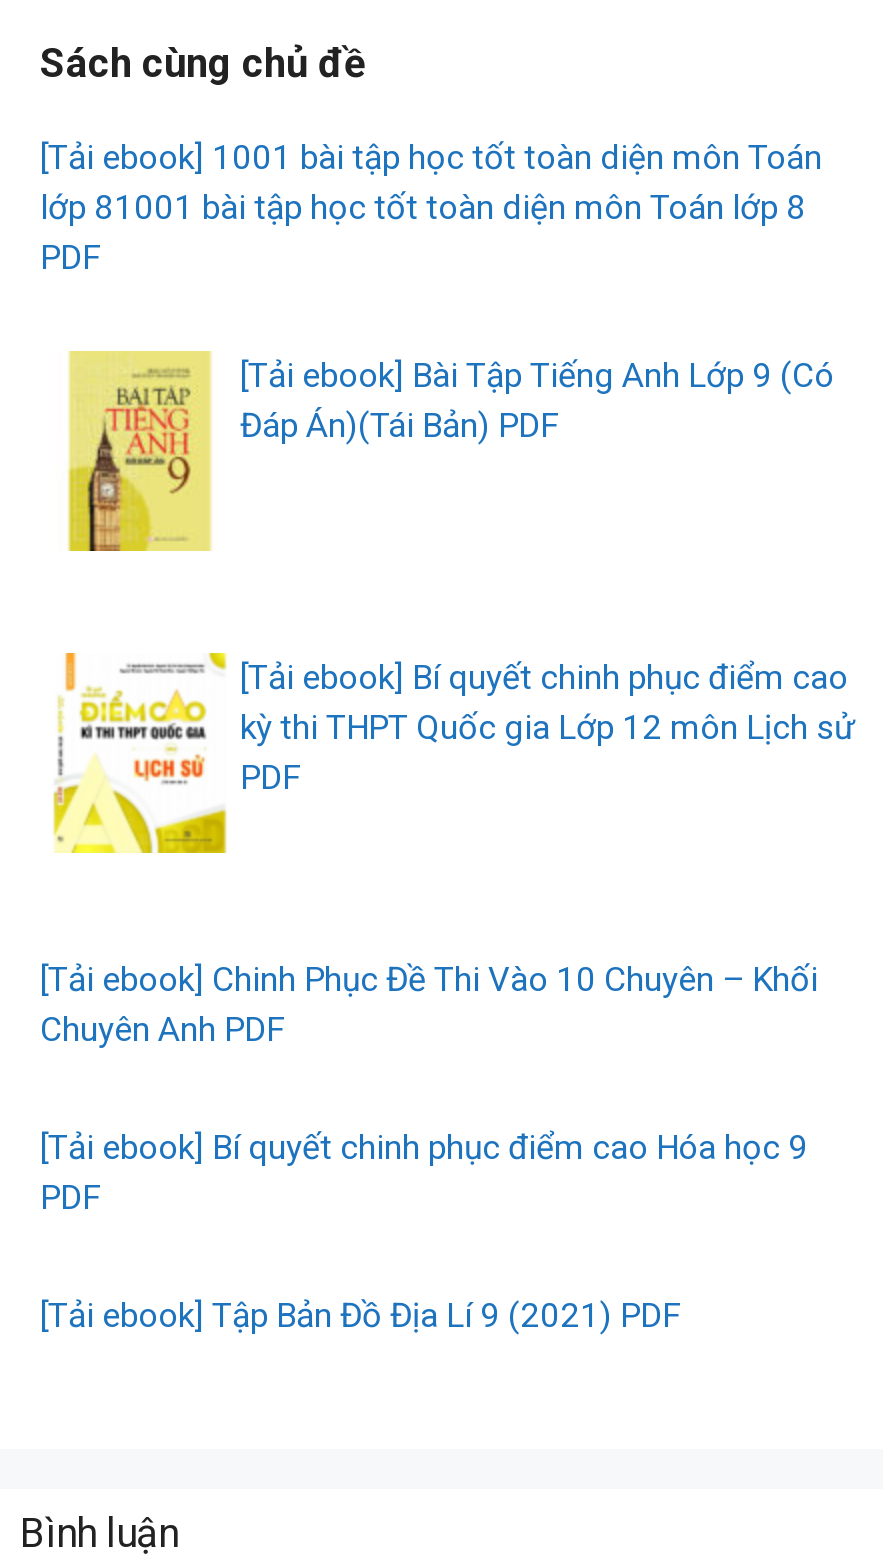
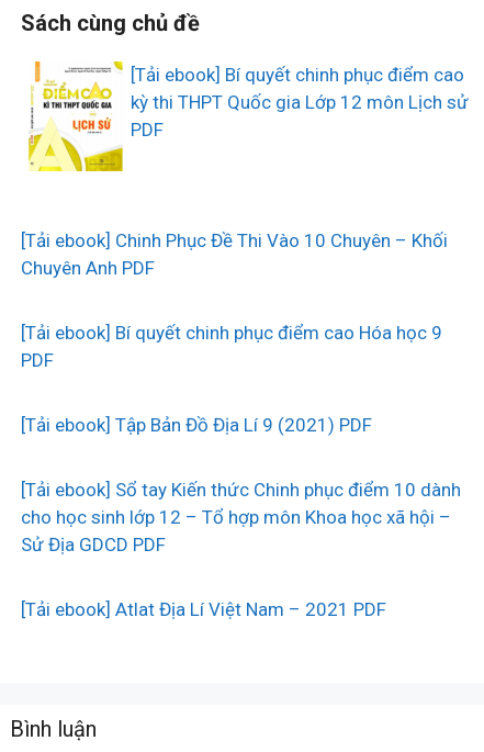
[40,136,834,553] [image] | [Tải ebook] 1001 bài tập học tốt toàn diện môn Toán | lớp 81001 bài tập học tốt toàn diện môn Toán lớp 8 | PDF | [Tải ebook] Bài Tập Tiếng Anh Lớp 9 (Có | Đáp Án)(Tái Bản) PDF -> none
moved [40,656,856,1334] -> [21,63,469,436]: [image] | [Tải ebook] Bí quyết chinh phục điểm cao | kỳ thi THPT Quốc gia Lớp 12 môn Lịch sử | ... | PDF | [Tải ebook] Tập Bản Đồ Địa Lí 9 (2021) PDF
none -> [21,478,461,620] [Tải ebook] Sổ tay Kiến thức Chinh phục điểm 10 dành | cho học sinh lớp 12 – Tổ hợp môn Khoa học xã hội – | Sử Địa GDCD PDF | [Tải ebook] Atlat Địa Lí Việt Nam – 2021 PDF

